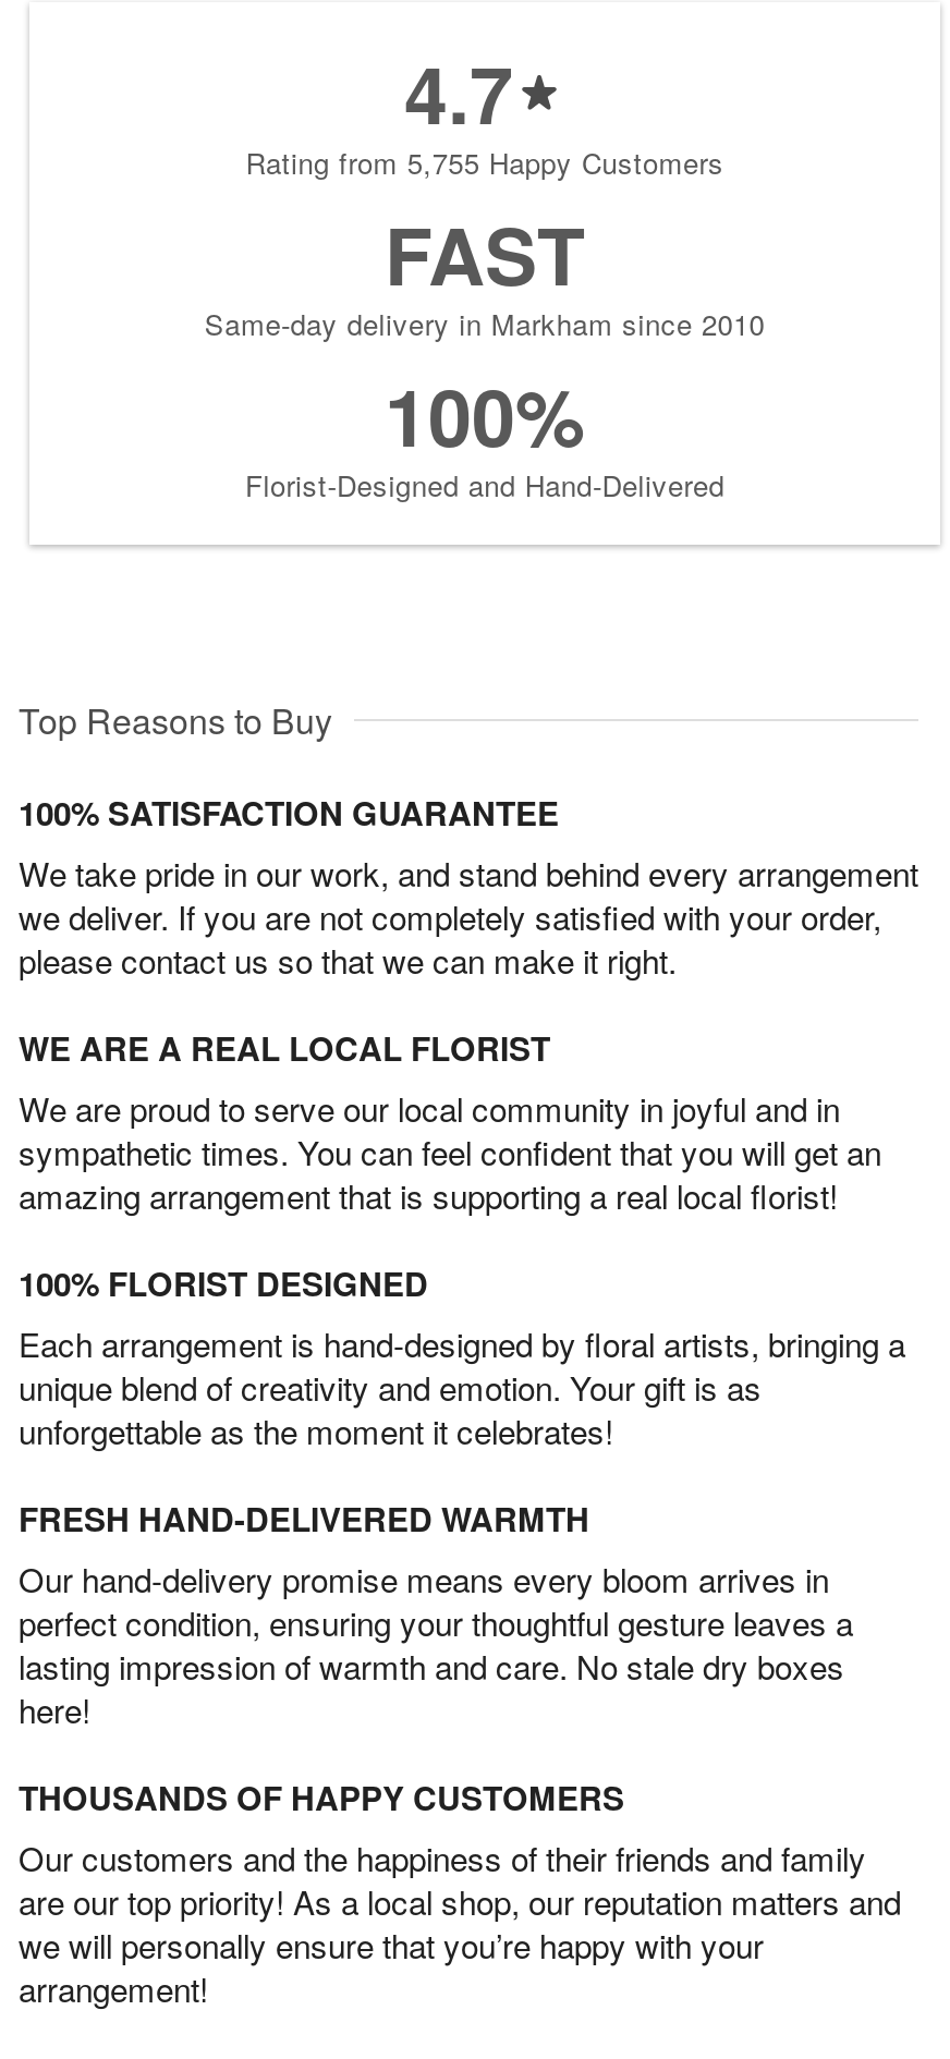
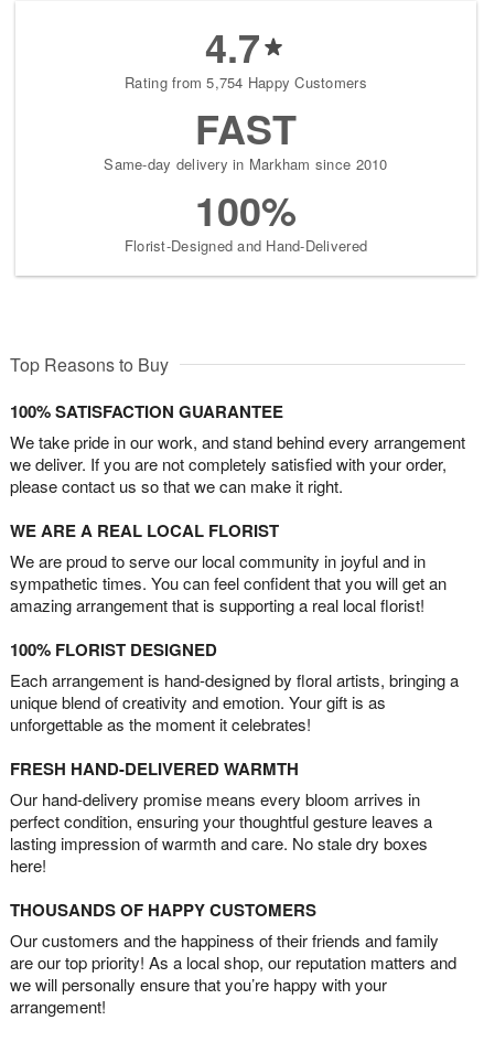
[246,142,724,184] Rating from 5,755 Happy Customers -> [125,72,367,93] Rating from 5,754 Happy Customers

